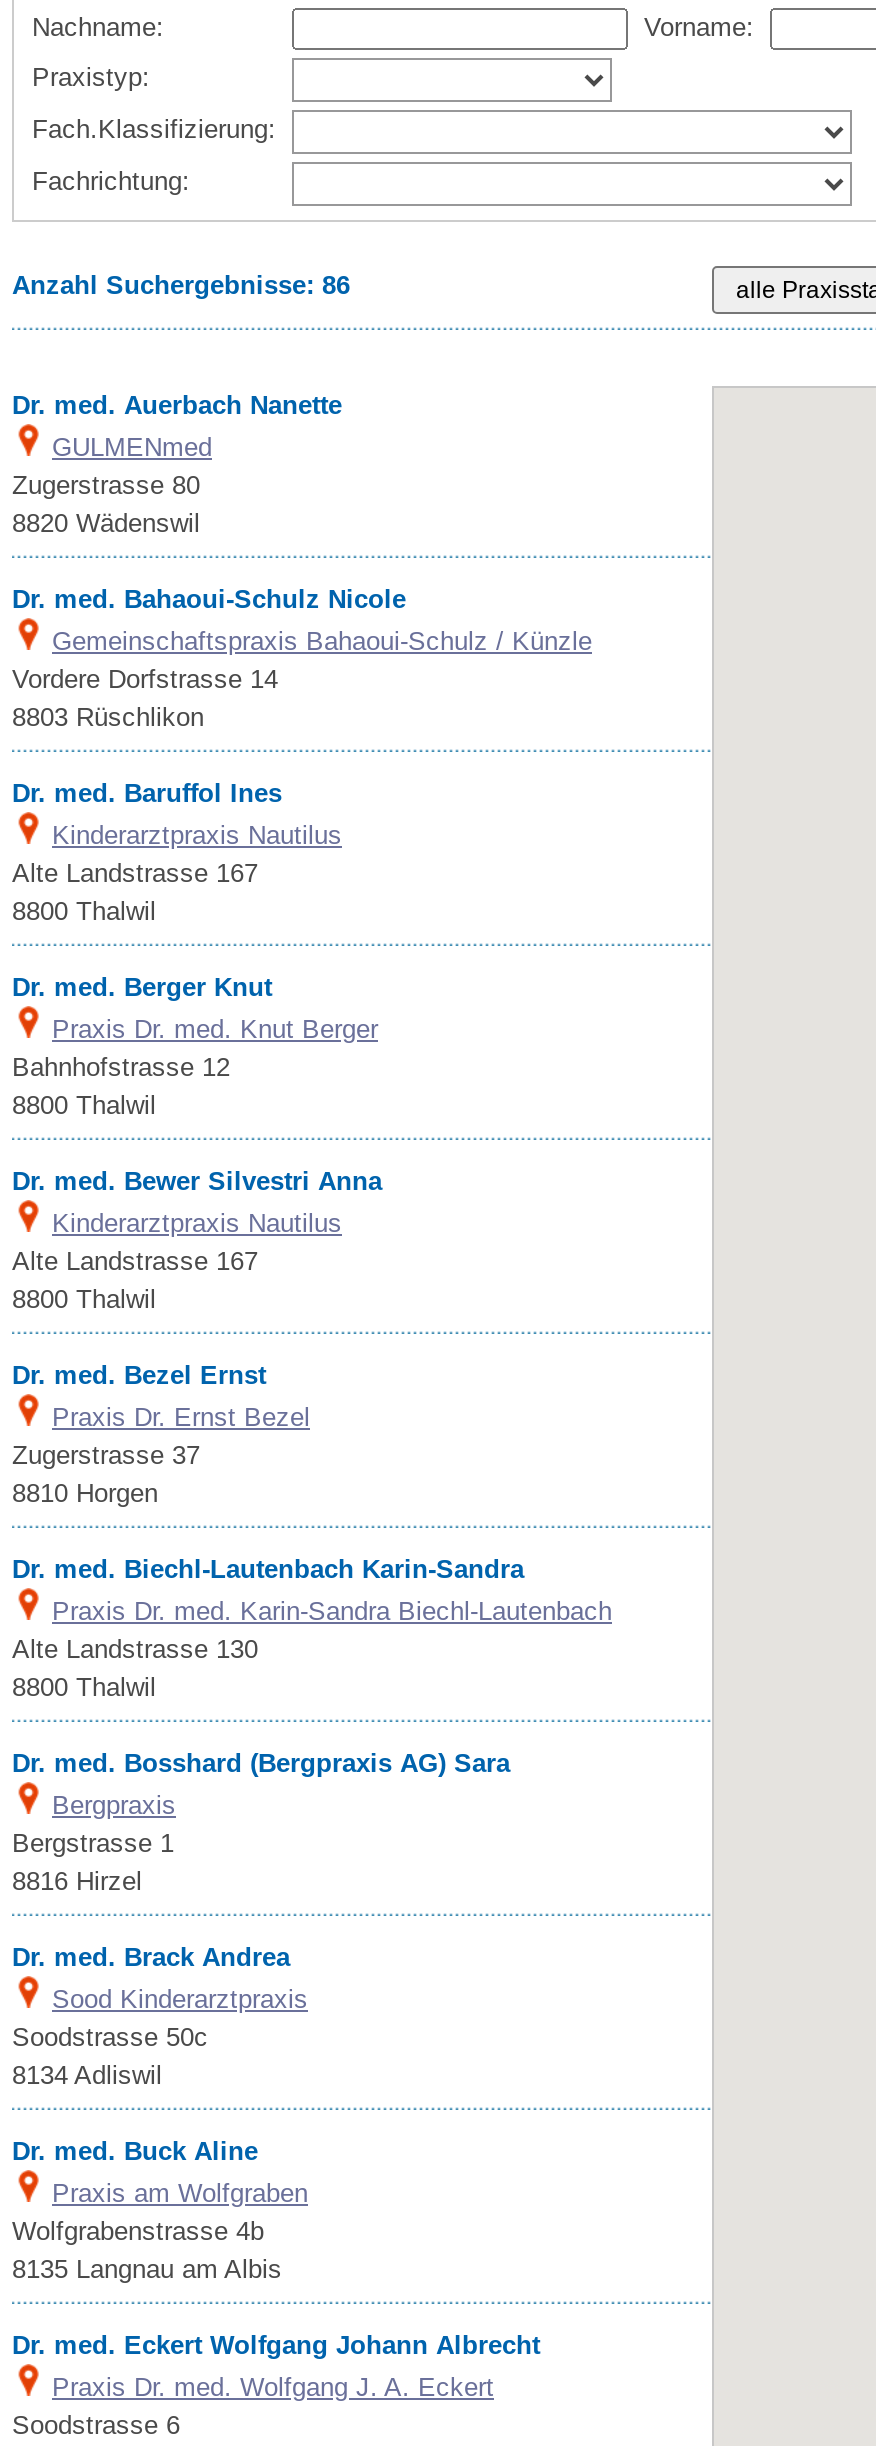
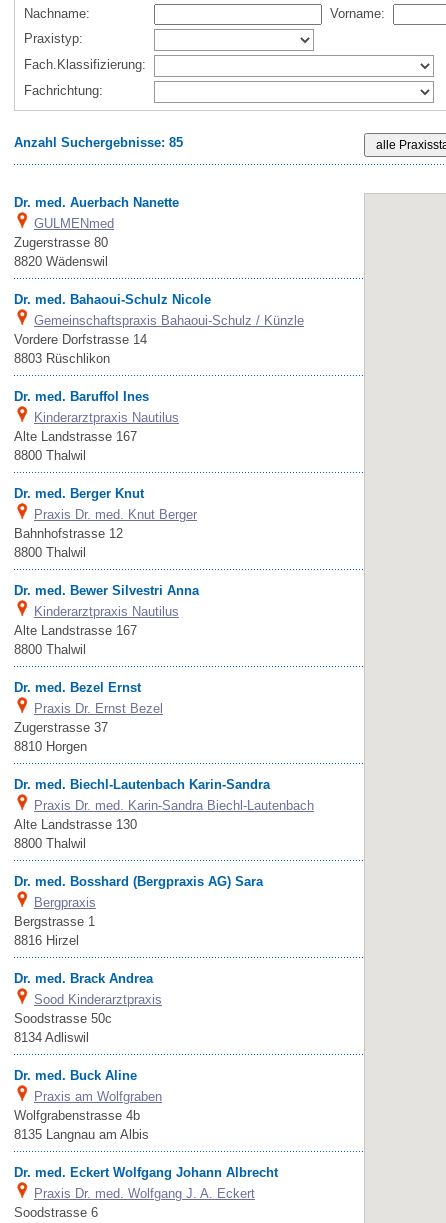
[12,270,350,300] Anzahl Suchergebnisse: 86 -> [14,135,183,150] Anzahl Suchergebnisse: 85

